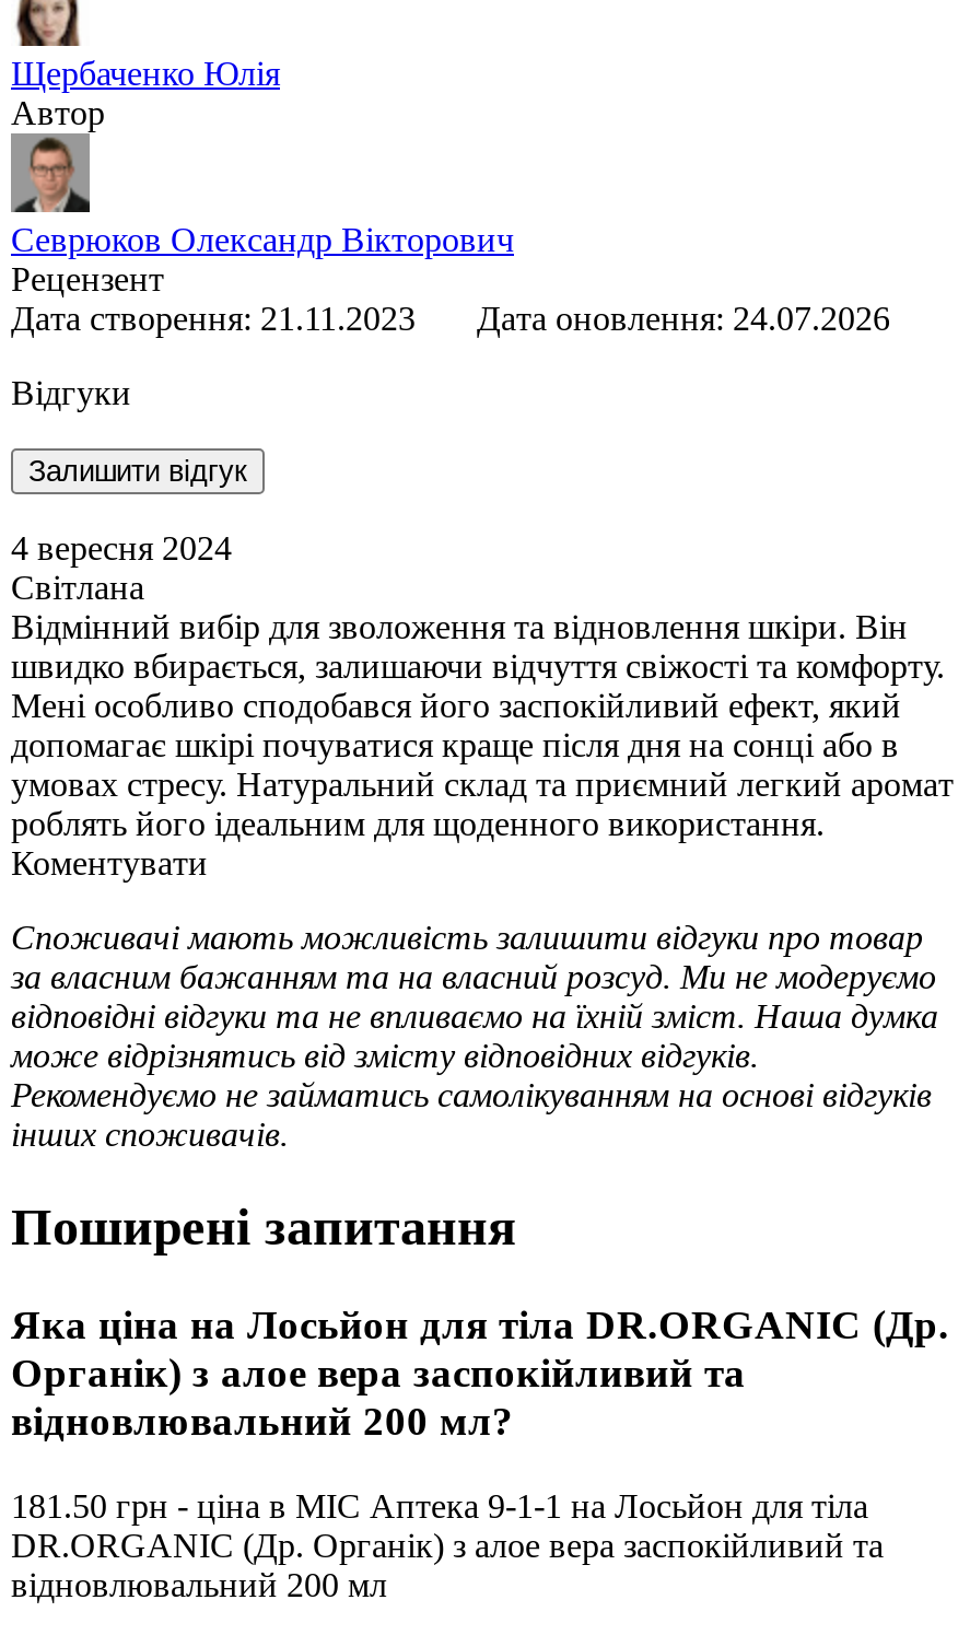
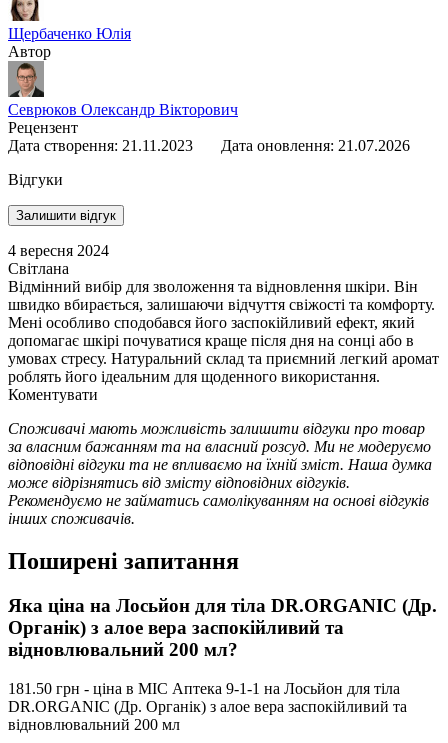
[11,300,890,337] Дата створення: 21.11.2023 Дата оновлення: 24.07.2026 -> [8,137,410,154] Дата створення: 21.11.2023 Дата оновлення: 21.07.2026

